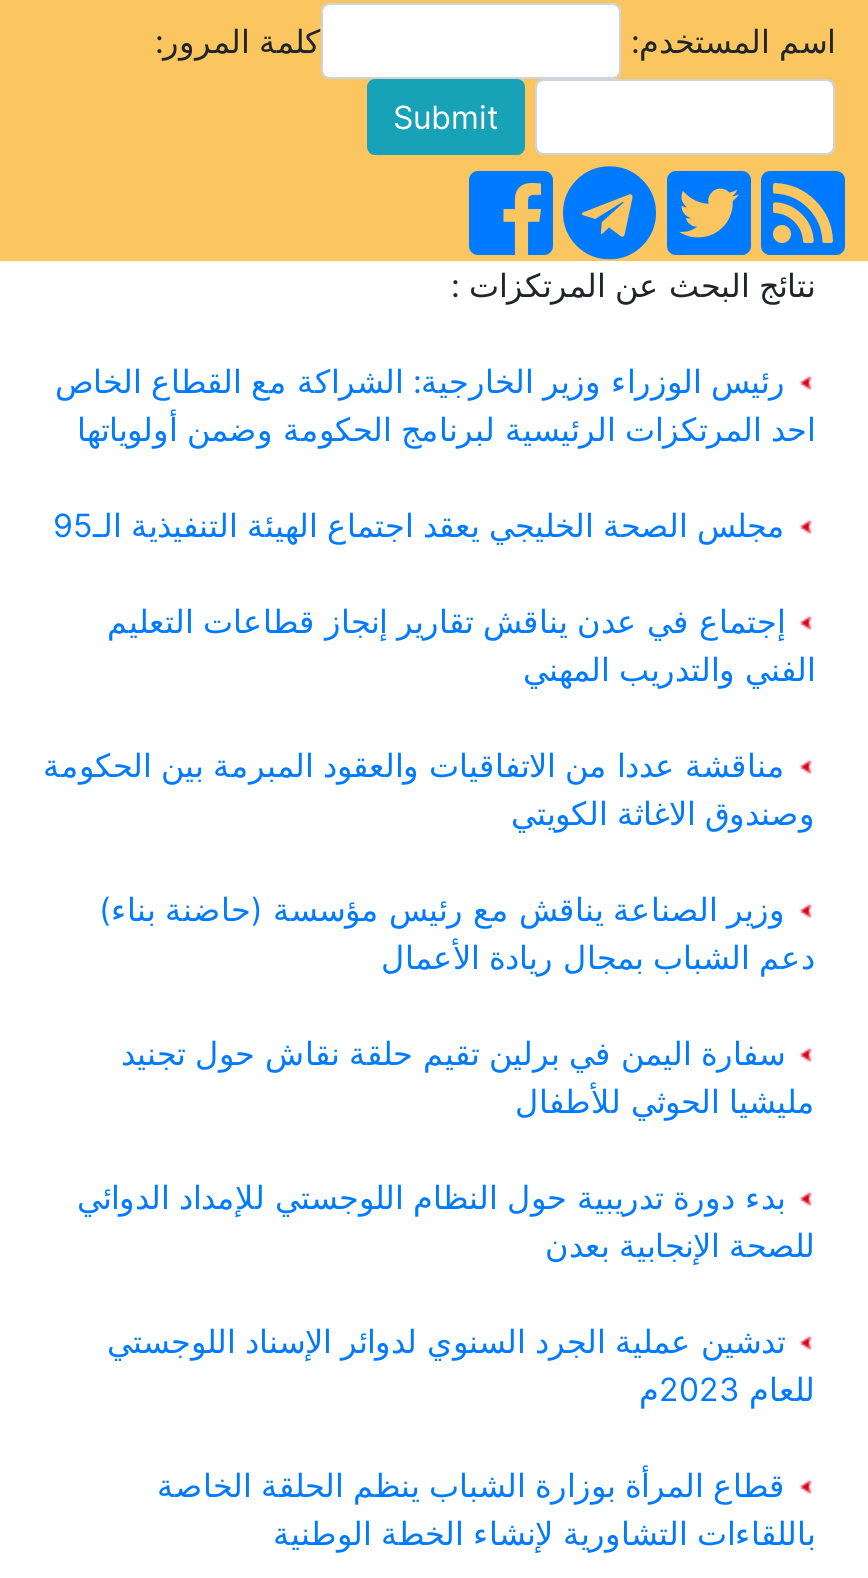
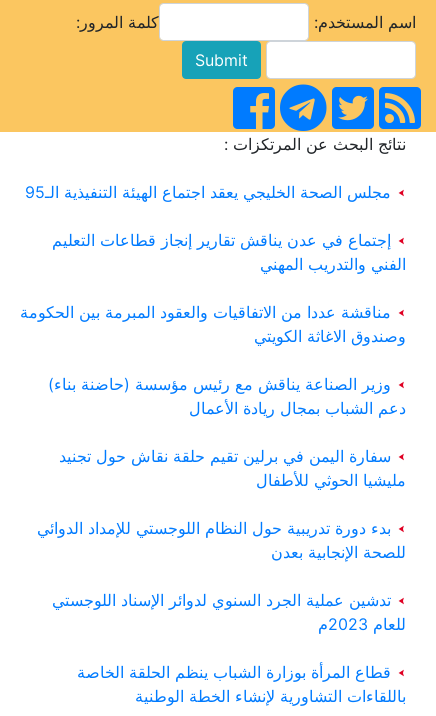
[55,360,815,448] رئيس الوزراء وزير الخارجية: الشراكة مع القطاع الخاص | احد المرتكزات الرئيسية لبرنامج الحكومة وضمن أولوياتها -> none

